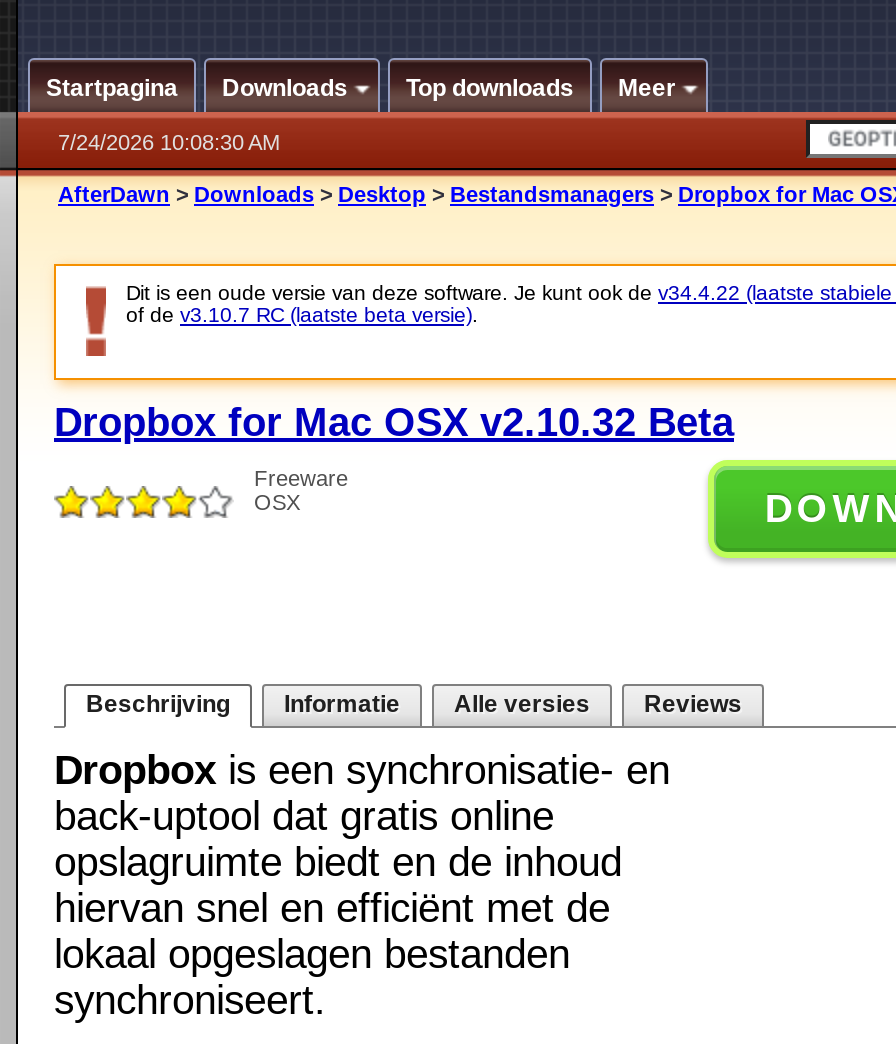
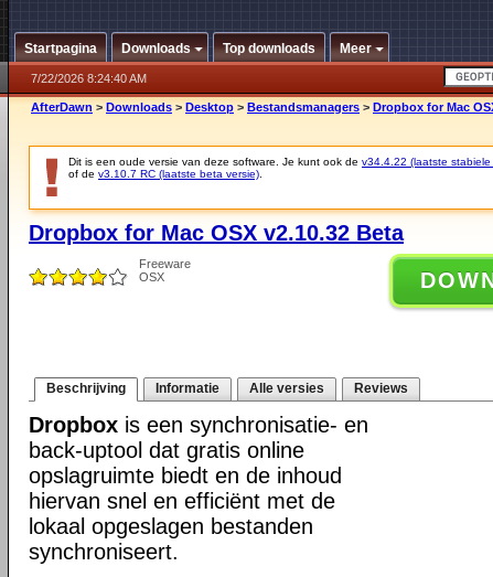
[58,130,280,154] 7/24/2026 10:08:30 AM -> [31,72,147,85] 7/22/2026 8:24:40 AM

